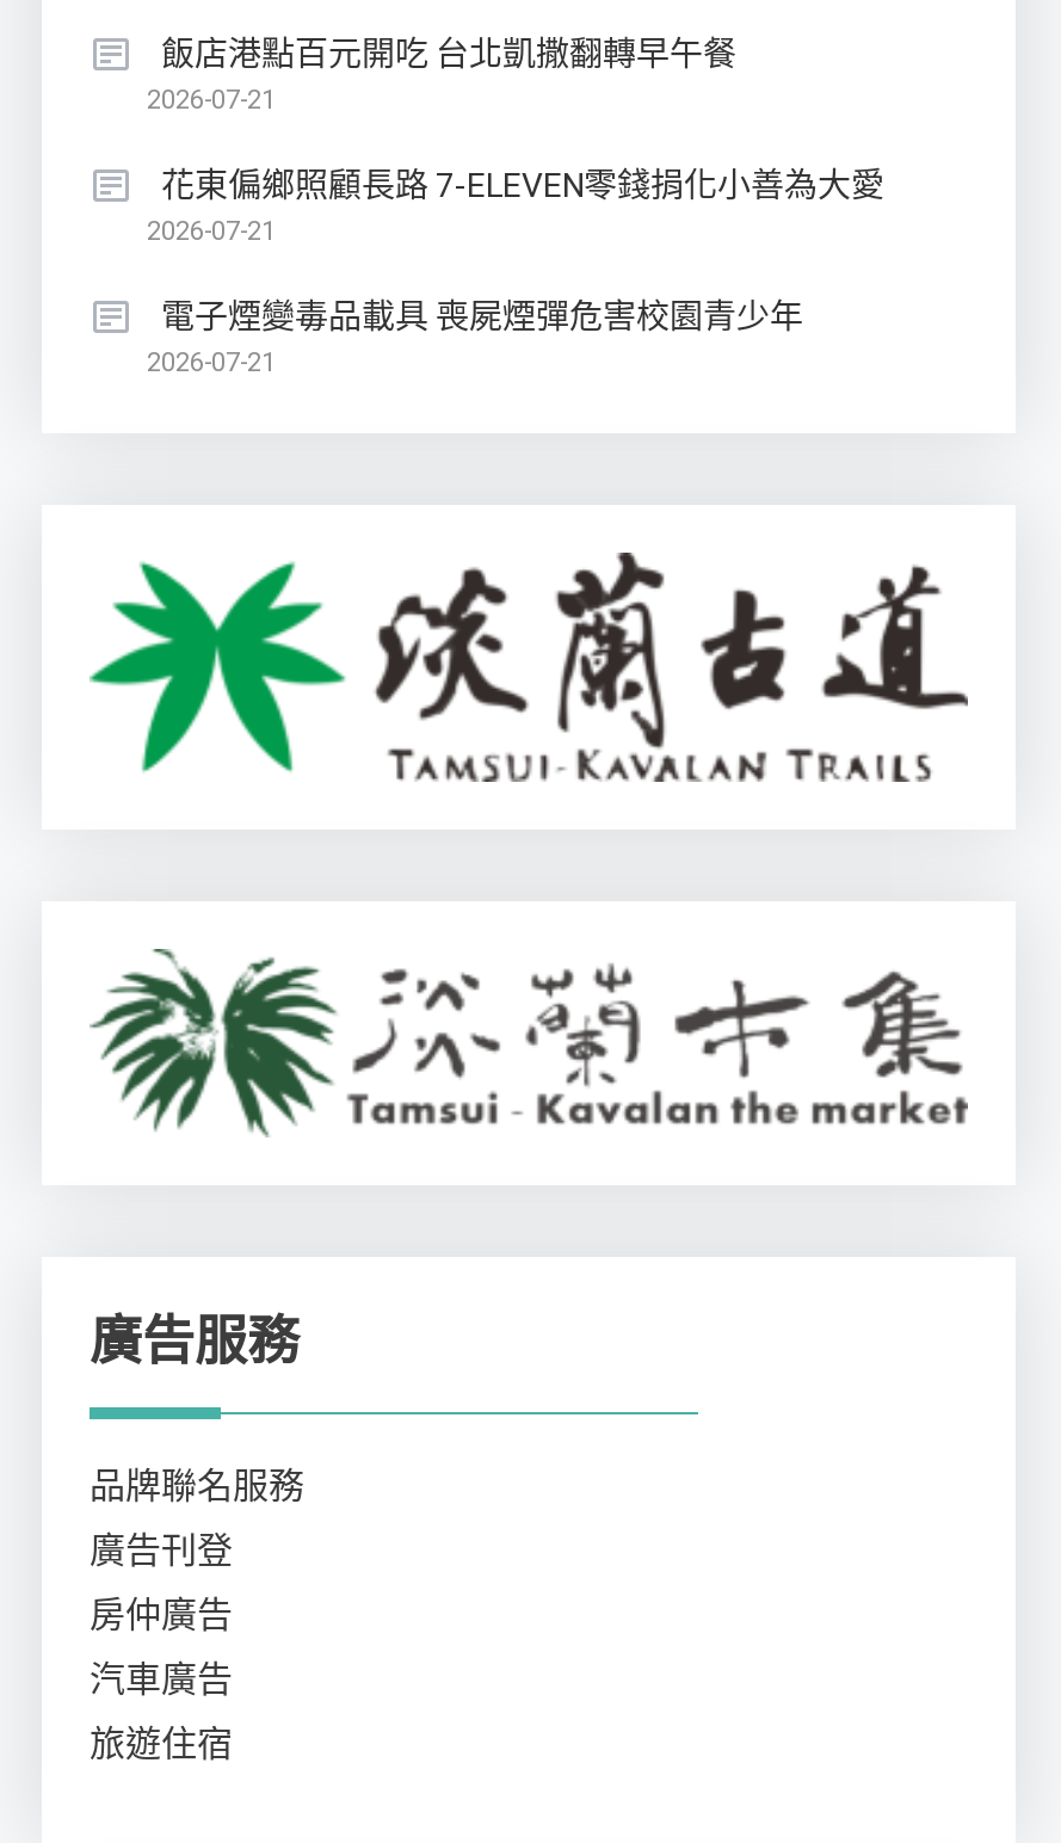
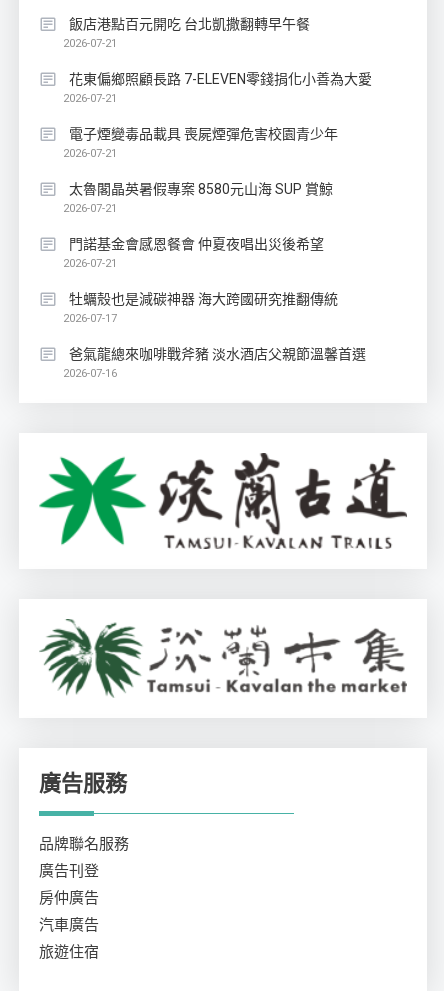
none -> [63,181,366,380] 太魯閣晶英暑假專案 8580元山海 SUP 賞鯨 | 2026-07-21 | 門諾基金會感恩餐會 仲夏夜唱出災後希望 | 2026-07-21 | 牡蠣殼也是減碳神器 海大跨國研究推翻傳統 | 2026-07-17 | 爸氣龍總來咖啡戰斧豬 淡水酒店父親節溫馨首選 | 2026-07-16

